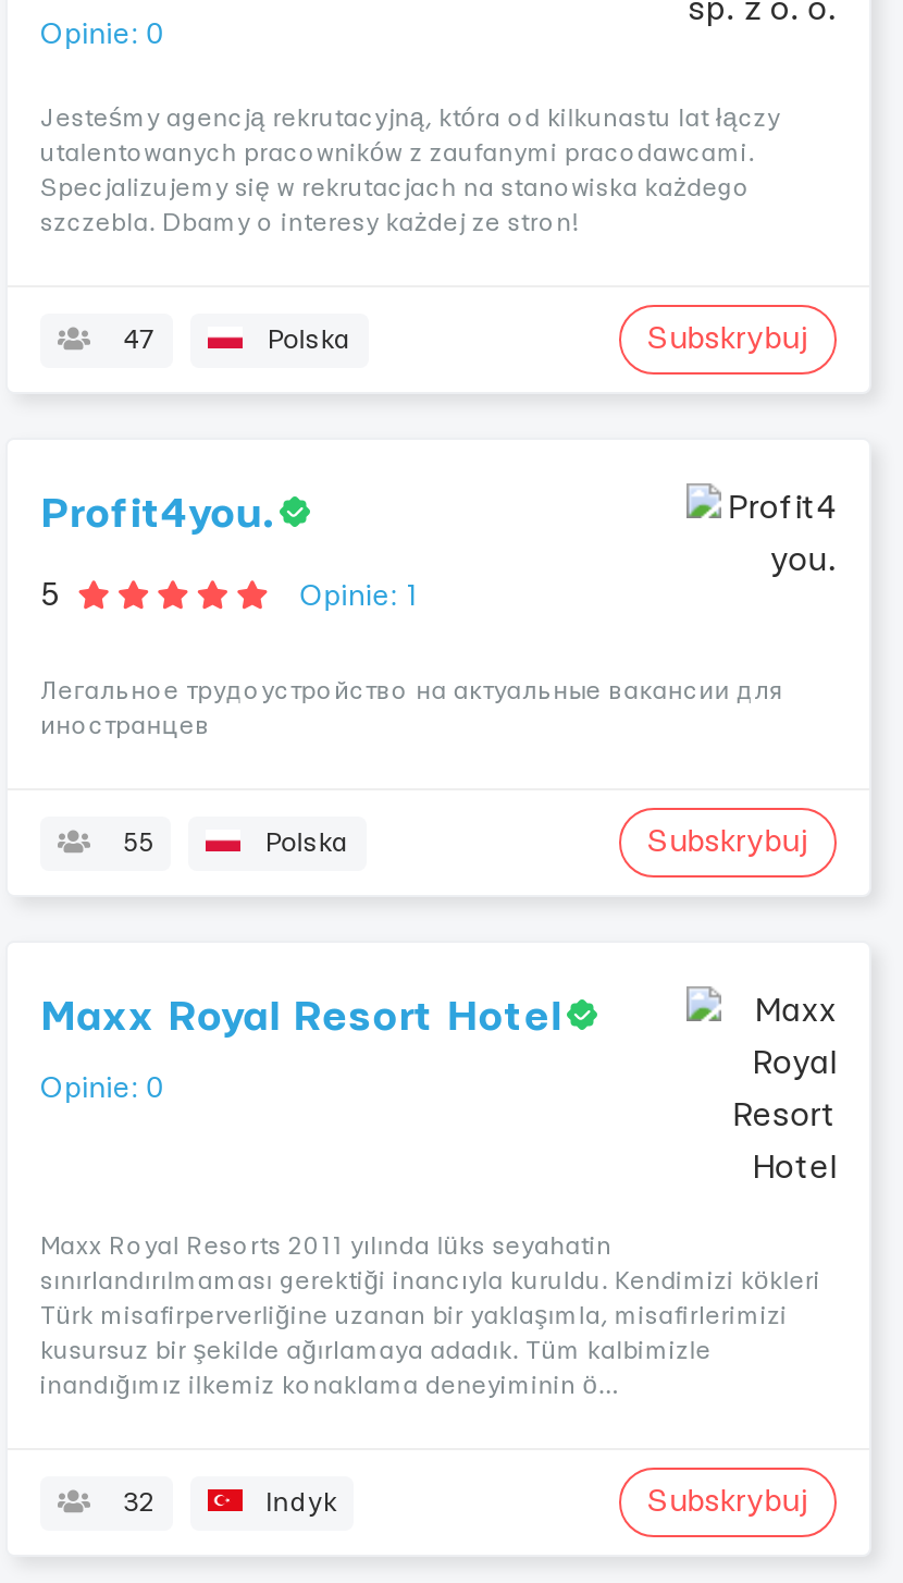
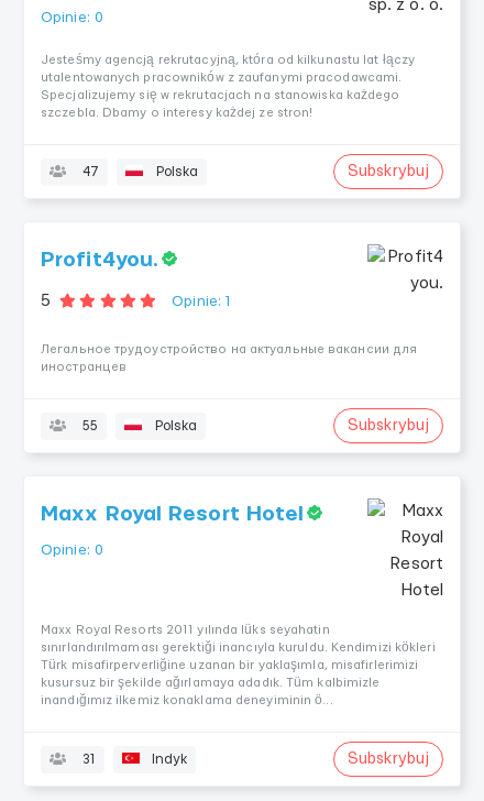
[123,1488,156,1514] 32 -> [83,752,96,765] 31

